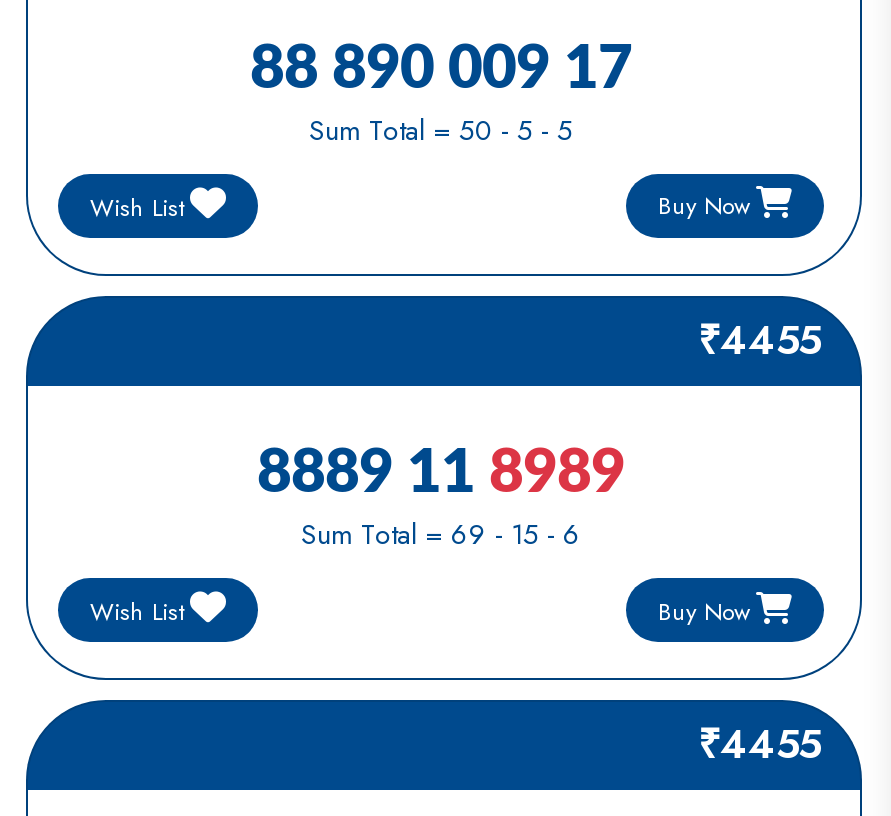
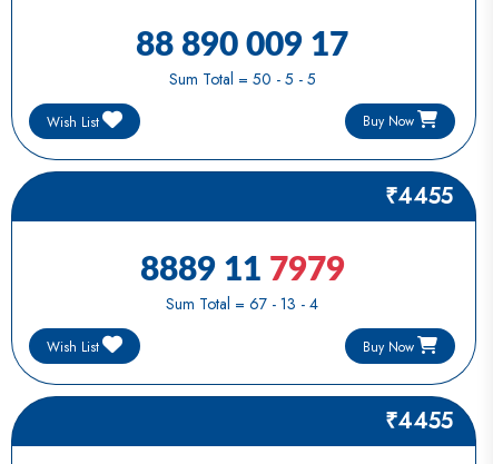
[257,444,625,504] 8889 11 8989 -> [140,254,344,287] 8889 11 7979
[301,514,581,554] Sum Total = 69 - 15 - 6 -> [166,293,318,315] Sum Total = 67 - 13 - 4

